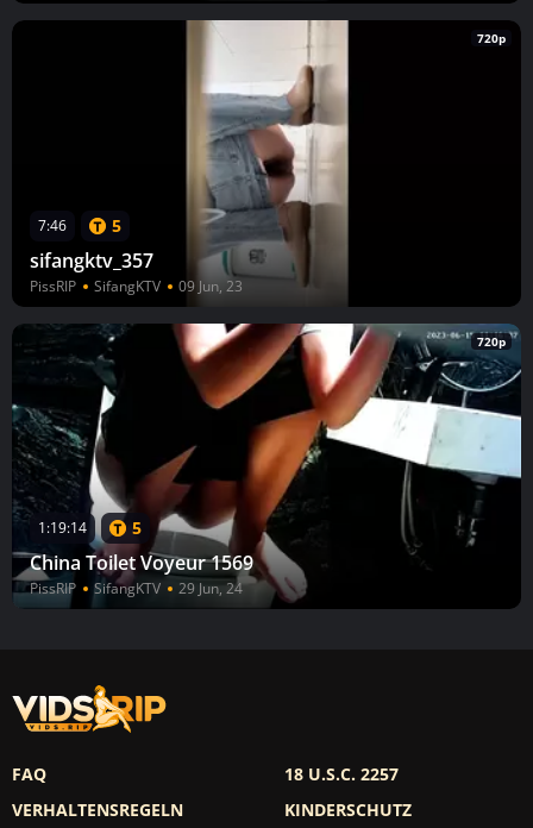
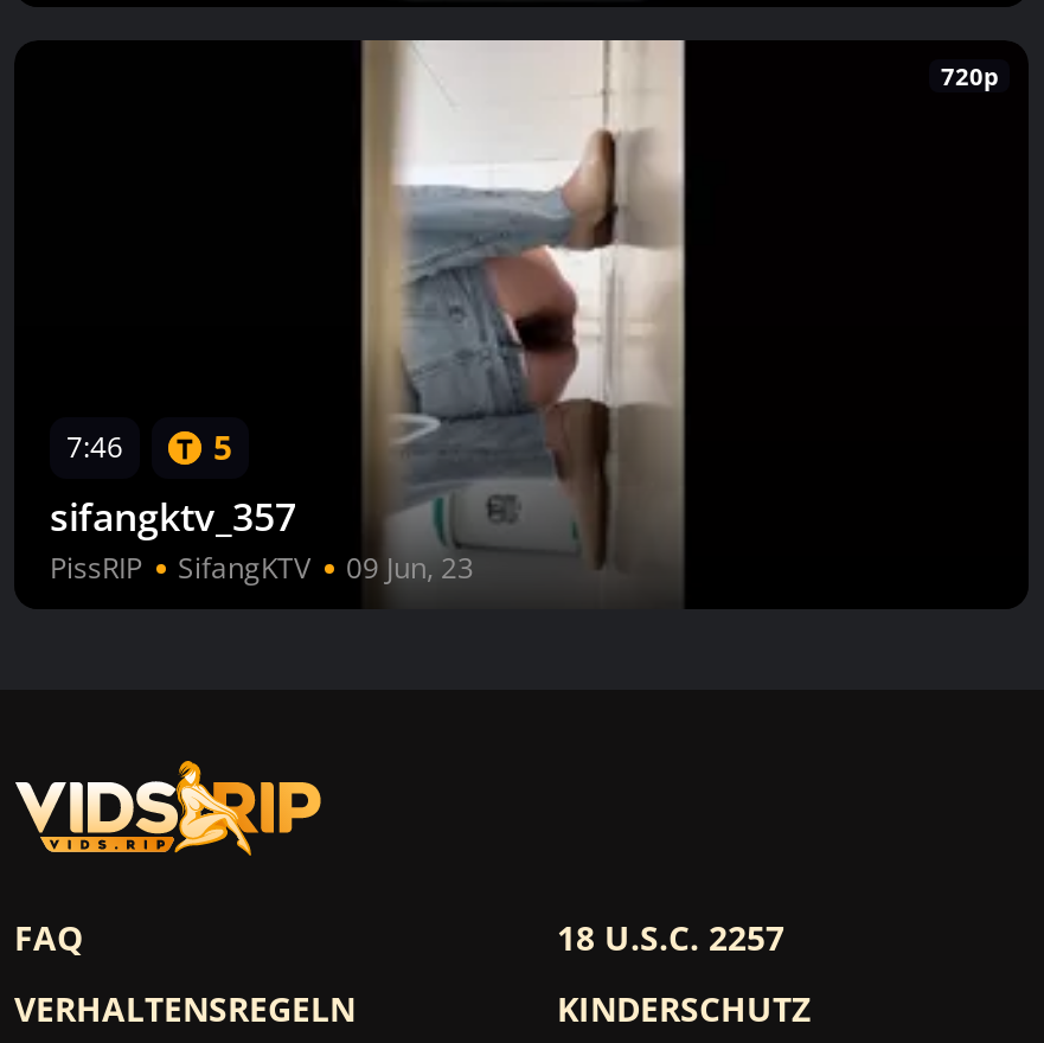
[144,322,522,586] [image] | 720p -> none
[12,376,253,599] [image] | 1:19:14 | 5 | China Toilet Voyeur 1569 | PissRIP | SifangKTV | 29 Jun, 24 -> none

